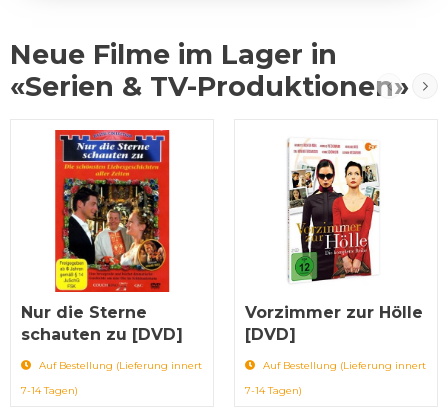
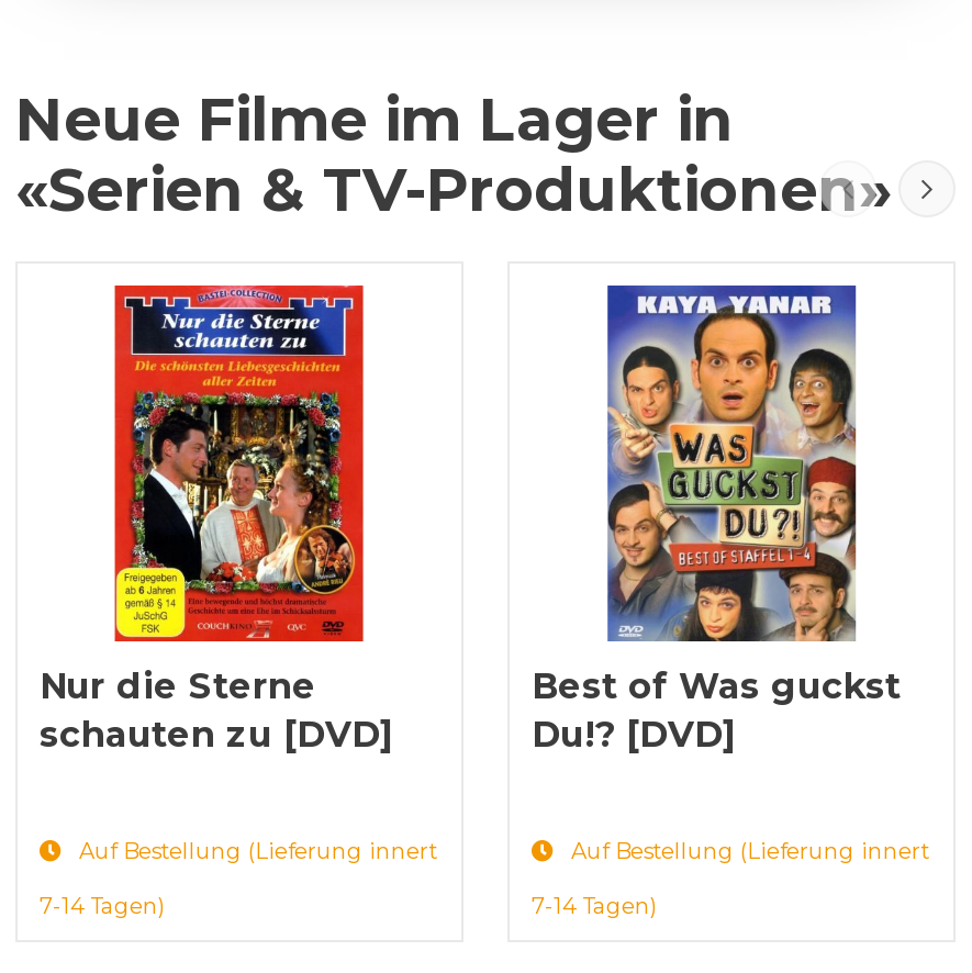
[245,130,423,344] [image] | Vorzimmer zur Hölle | [DVD] -> [532,283,901,755] [image] | Best of Was guckst | Du!? [DVD]

